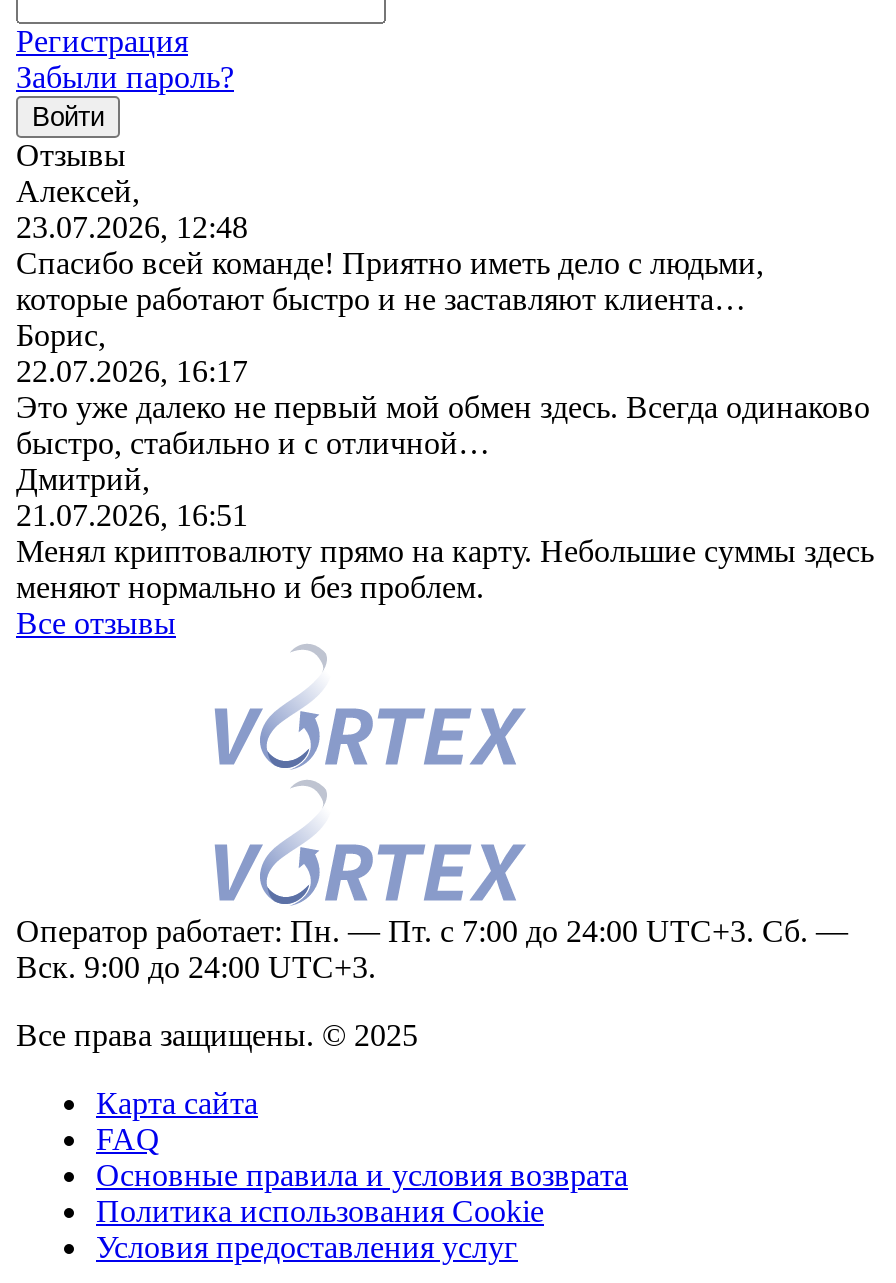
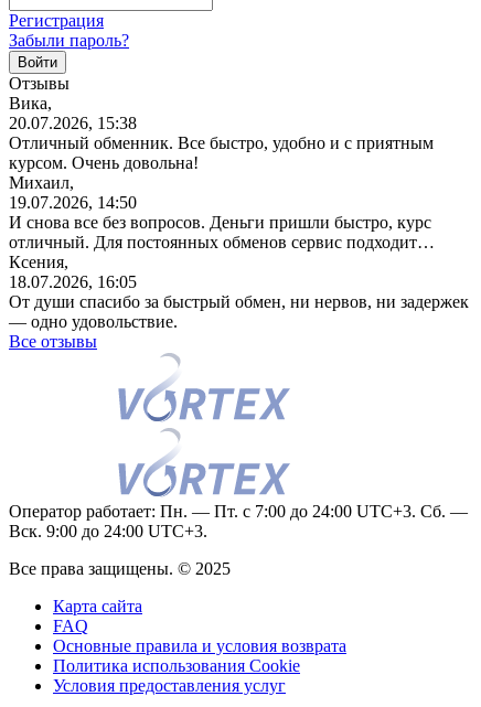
[16,174,874,604] Алексей, | 23.07.2026, 12:48 | Спасибо всей команде! Приятно иметь дело с людьми, | которые работают быстро и не заставляют клиента… | Борис, | 22.07.2026, 16:17 | Это уже далеко не первый мой обмен здесь. Всегда одинаково | быстро, стабильно и с отличной… | Дмитрий, | 21.07.2026, 16:51 | Менял криптовалюту прямо на карту. Небольшие суммы здесь | меняют нормально и без проблем. -> [9,94,469,331] Вика, | 20.07.2026, 15:38 | Отличный обменник. Все быстро, удобно и с приятным | курсом. Очень довольна! | Михаил, | 19.07.2026, 14:50 | И снова все без вопросов. Деньги пришли быстро, курс | отличный. Для постоянных обменов сервис подходит… | Ксения, | 18.07.2026, 16:05 | От души спасибо за быстрый обмен, ни нервов, ни задержек | — одно удовольствие.

